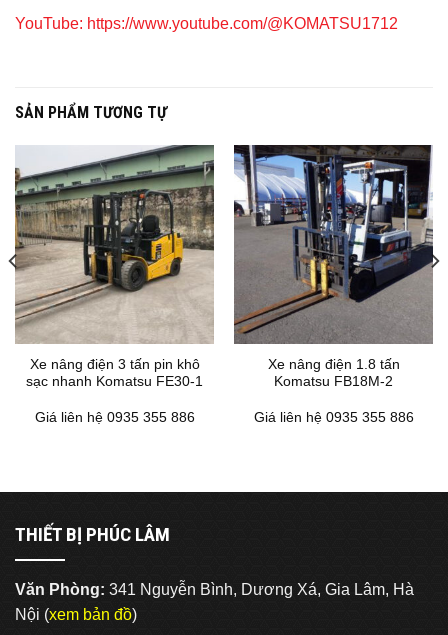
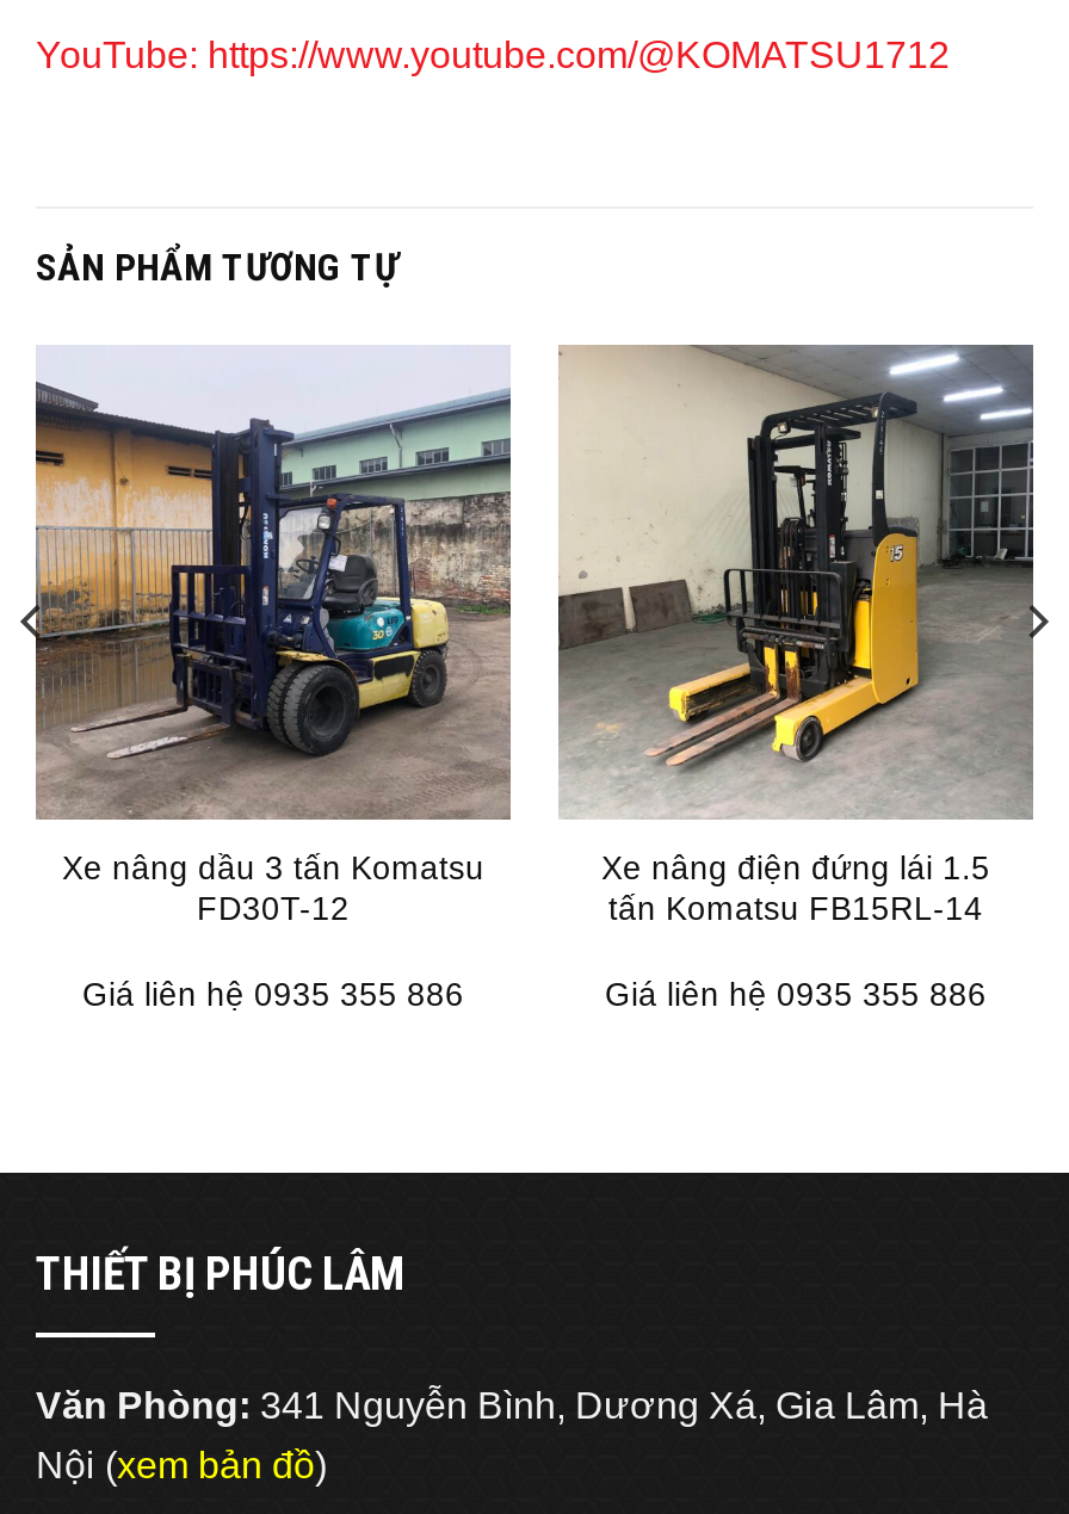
[14,144,215,389] [image] | Xe nâng điện 3 tấn pin khô | sạc nhanh Komatsu FE30-1 -> [33,345,511,927] [image] | Xe nâng dầu 3 tấn Komatsu | FD30T-12
[233,144,433,389] [image] | Xe nâng điện 1.8 tấn | Komatsu FB18M-2 -> [558,342,1036,927] [image] | Xe nâng điện đứng lái 1.5 | tấn Komatsu FB15RL-14

